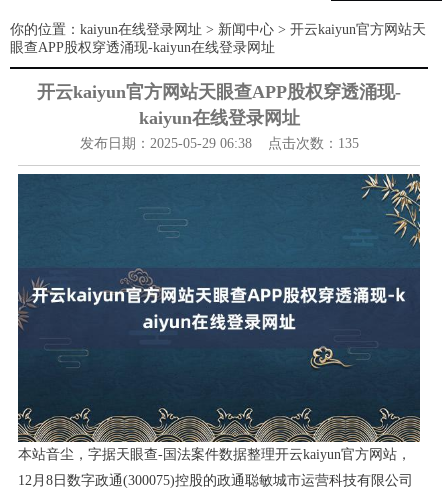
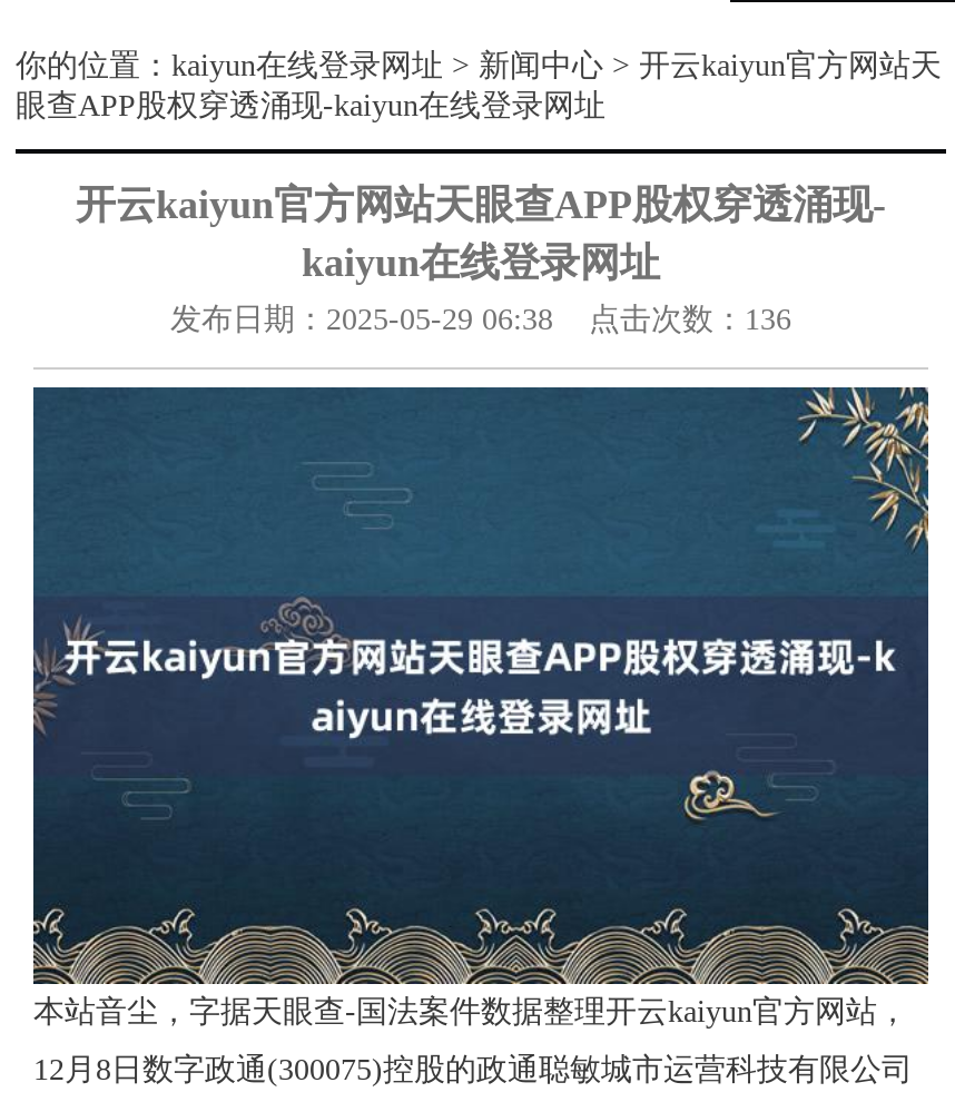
[79,136,358,151] 发布日期：2025-05-29 06:38 点击次数：135 -> [170,303,791,336] 发布日期：2025-05-29 06:38 点击次数：136

